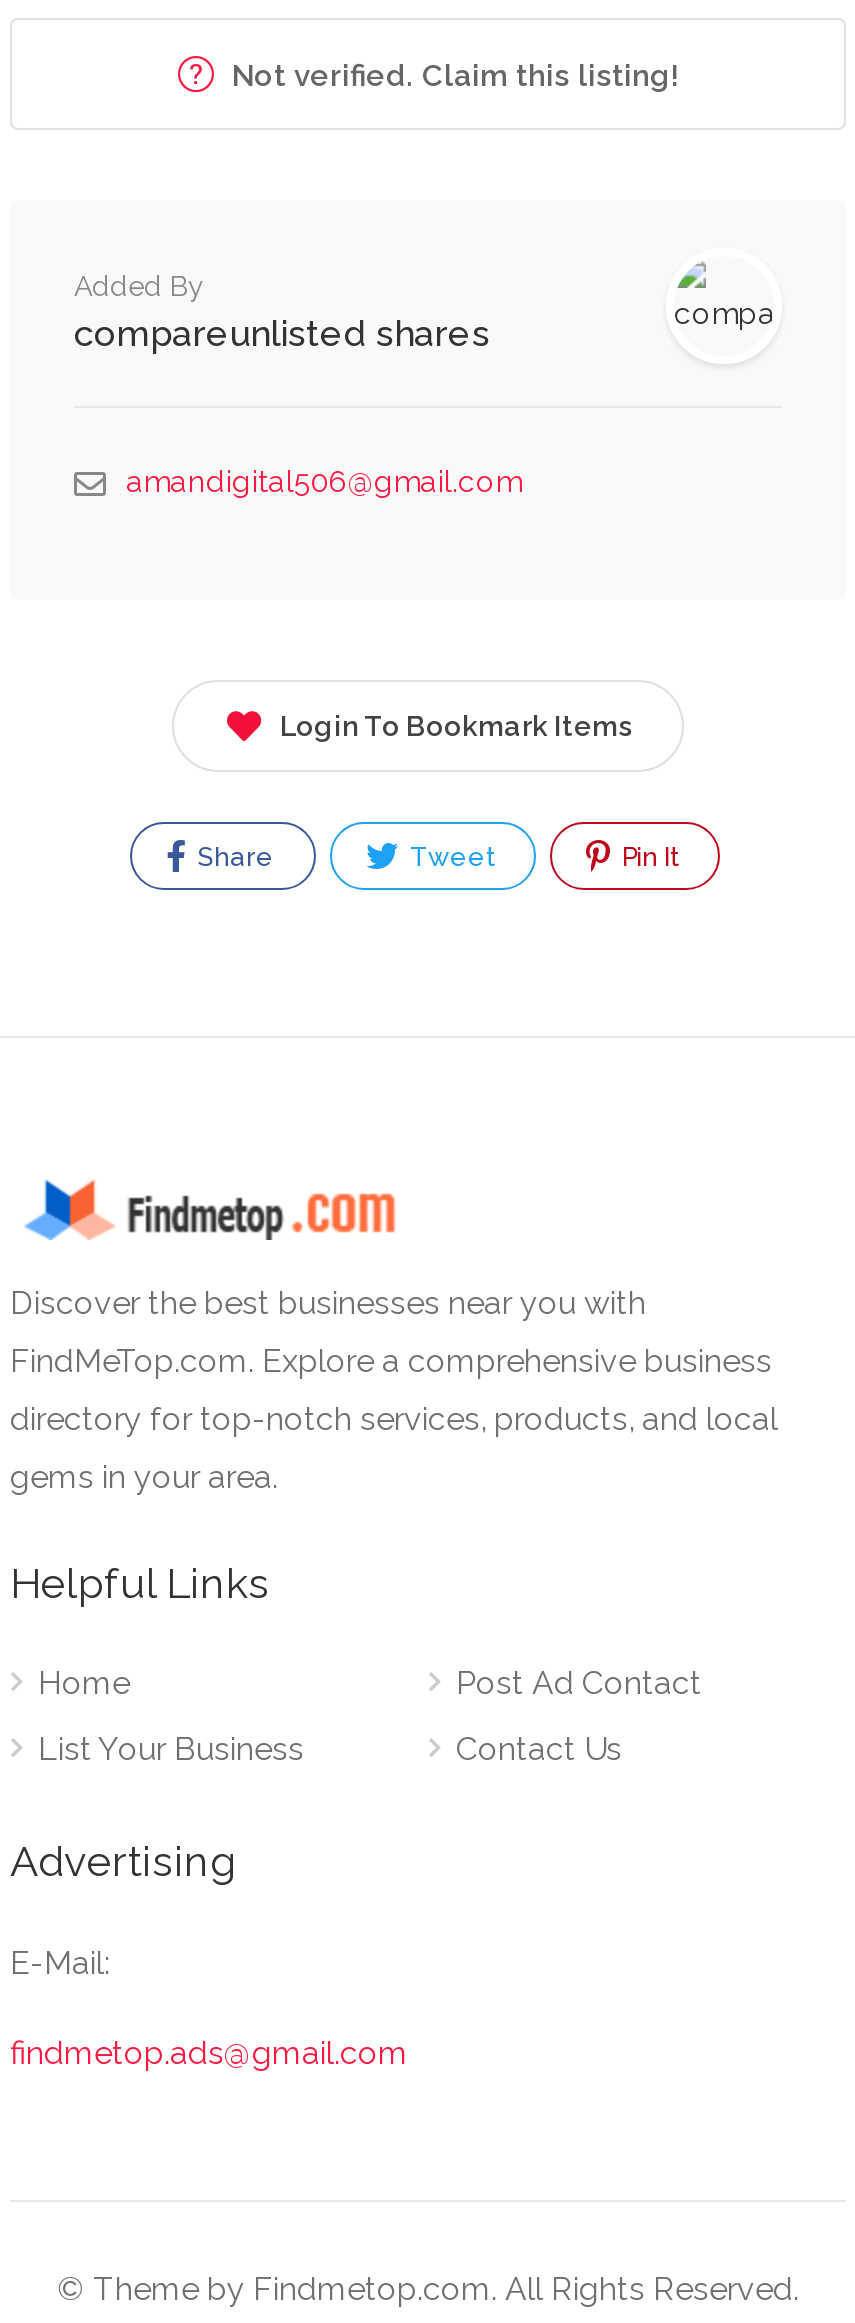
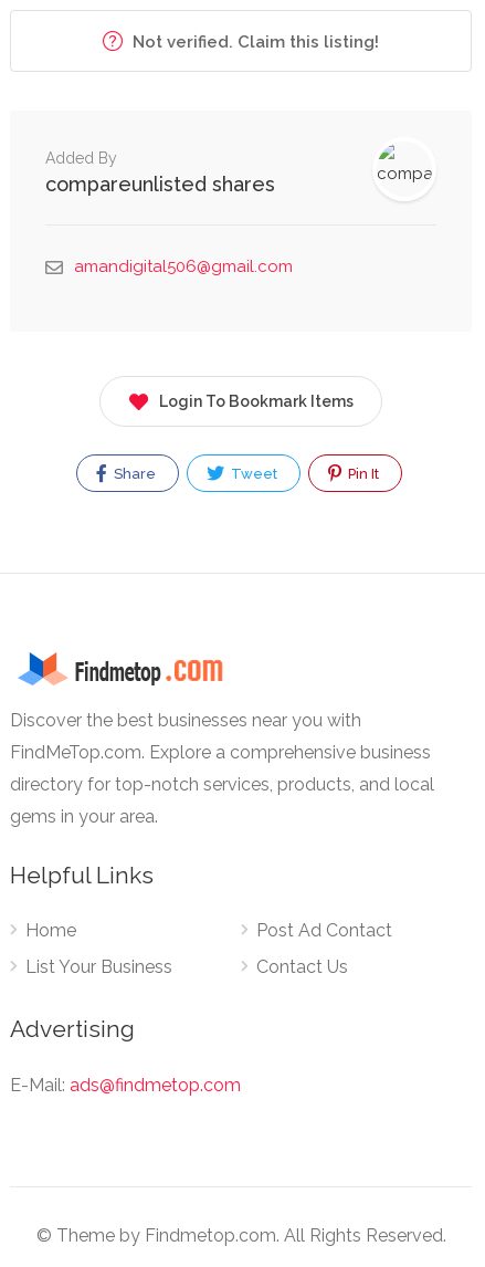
[10,1945,408,2073] E-Mail: | findmetop.ads@gmail.com -> [10,1075,241,1096] E-Mail: ads@findmetop.com

